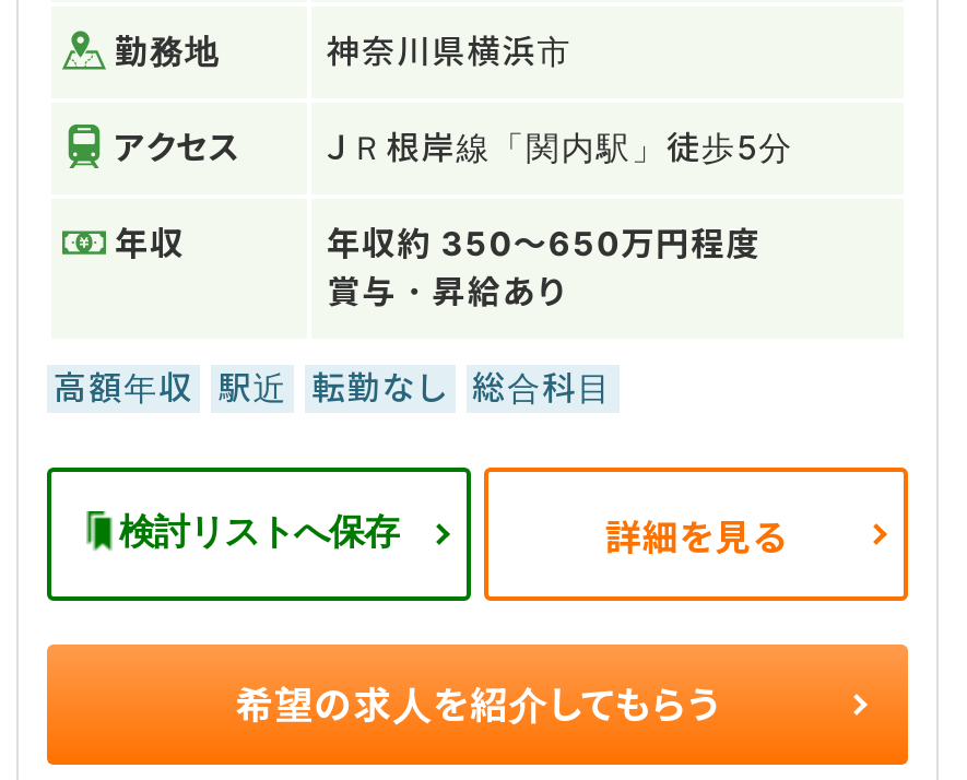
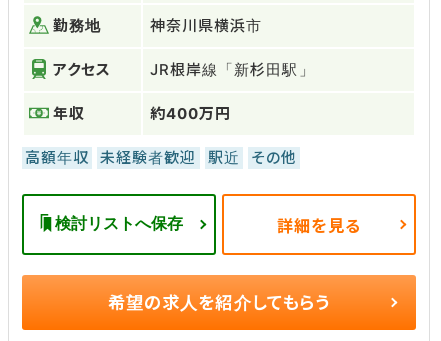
[327,127,794,169] ＪＲ根岸線「関内駅」徒歩5分 -> [150,60,315,79] JR根岸線「新杉田駅」
[327,224,796,313] 年収約 350～650万円程度 | 賞与・昇給あり -> [150,104,231,123] 約400万円
[54,368,612,409] 高額年収 駅近 転勤なし 総合科目 -> [25,148,297,167] 高額年収 未経験者歓迎 駅近 その他

